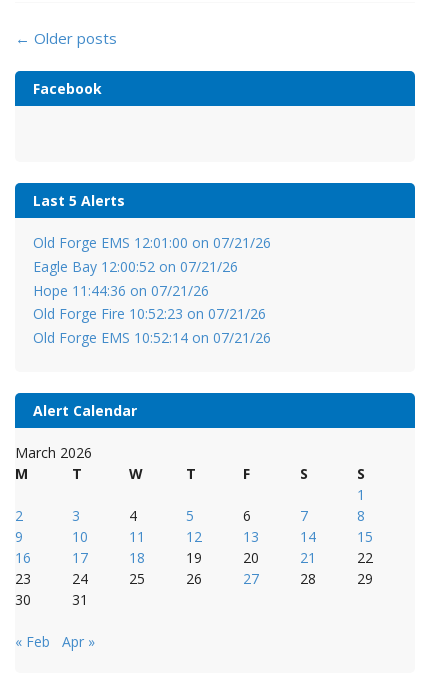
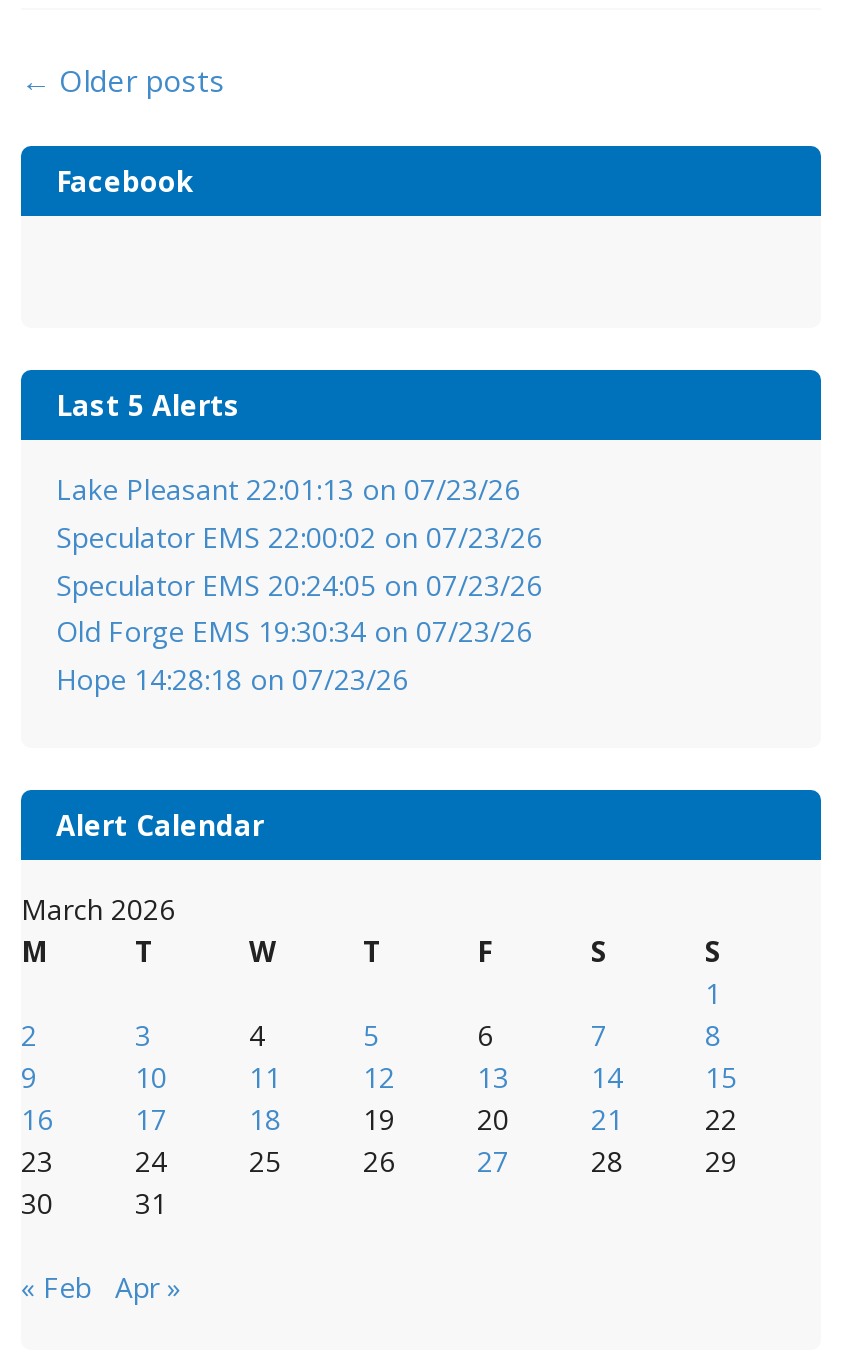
[32,233,270,347] Old Forge EMS 12:01:00 on 07/21/26 | Eagle Bay 12:00:52 on 07/21/26 | Hope 11:44:36 on 07/21/26 | Old Forge Fire 10:52:23 on 07/21/26 | Old Forge EMS 10:52:14 on 07/21/26 -> [56,470,542,699] Lake Pleasant 22:01:13 on 07/23/26 | Speculator EMS 22:00:02 on 07/23/26 | Speculator EMS 20:24:05 on 07/23/26 | Old Forge EMS 19:30:34 on 07/23/26 | Hope 14:28:18 on 07/23/26

